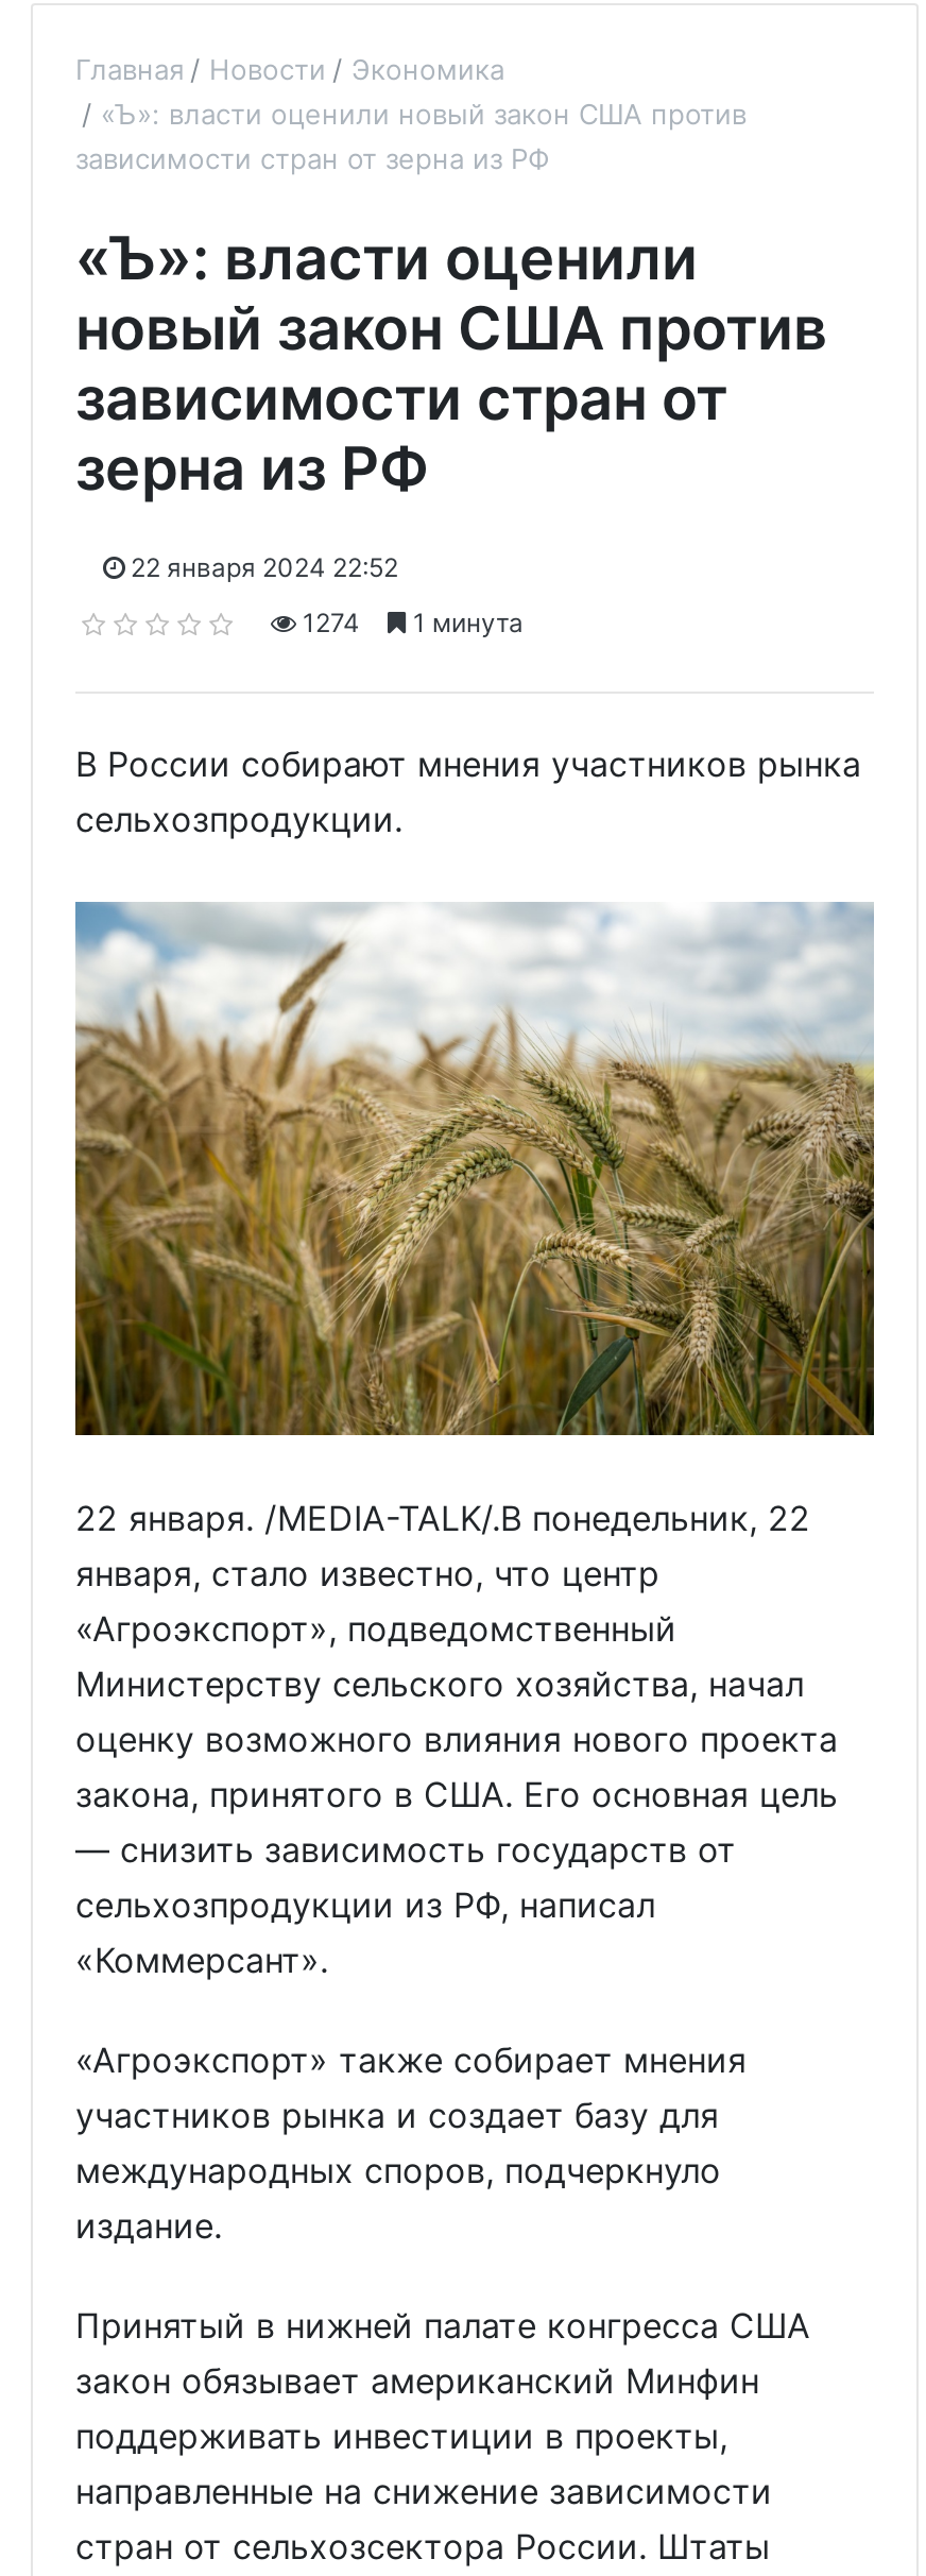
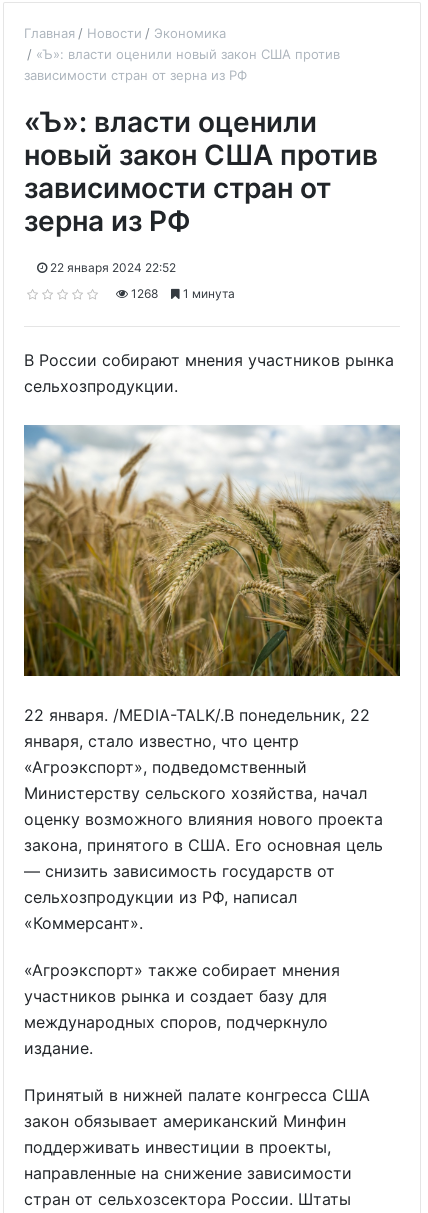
[296,607,360,638] 1274 -> [128,286,158,301] 1268

